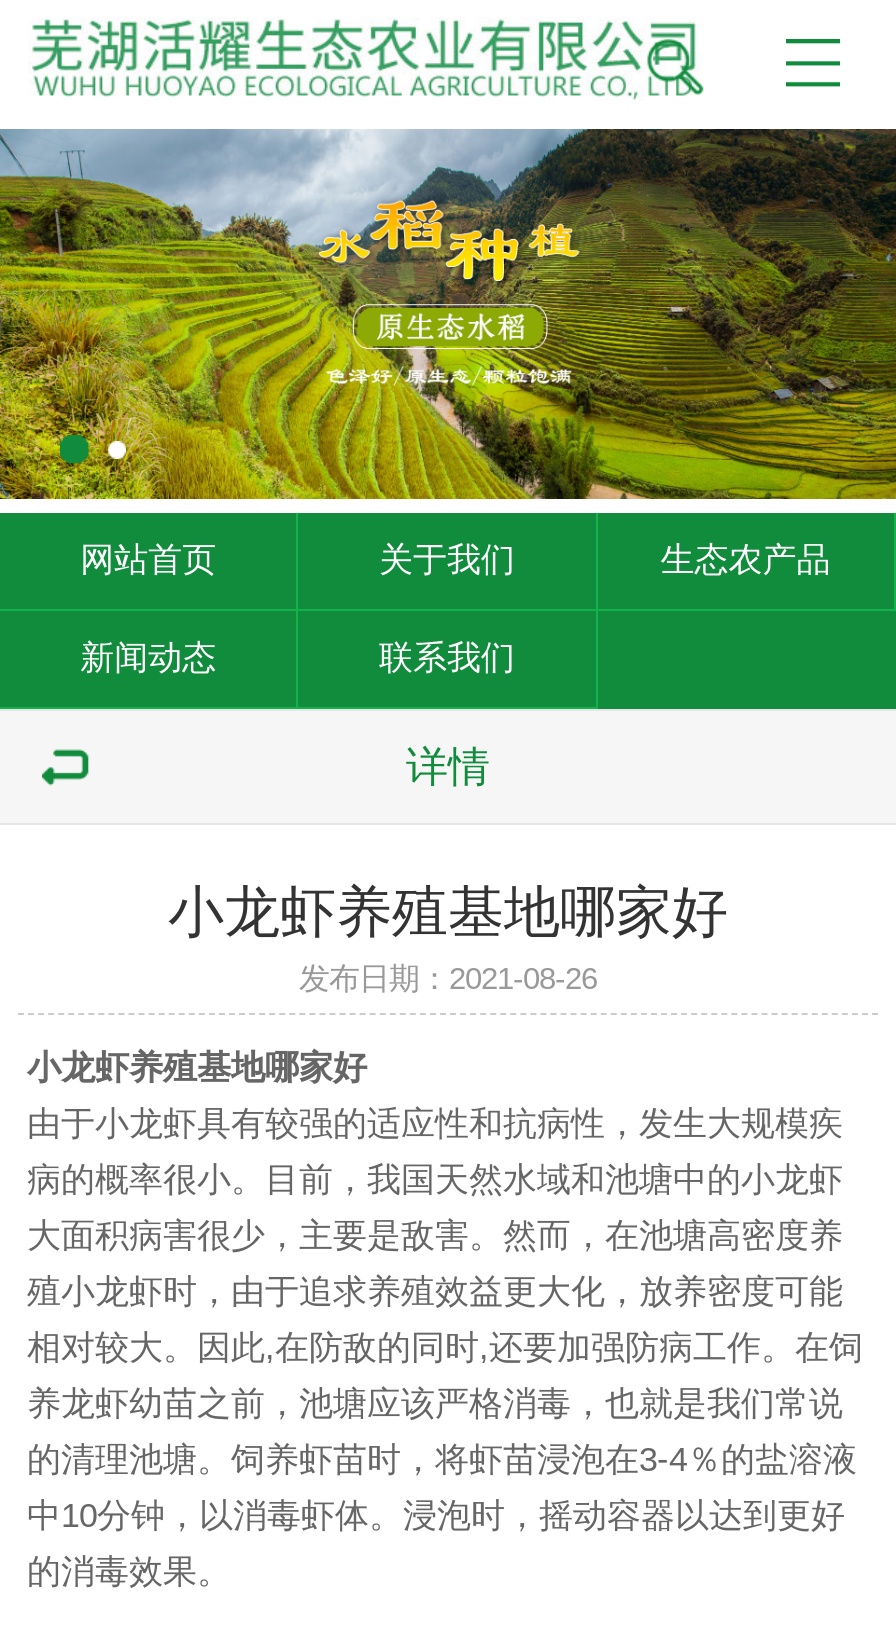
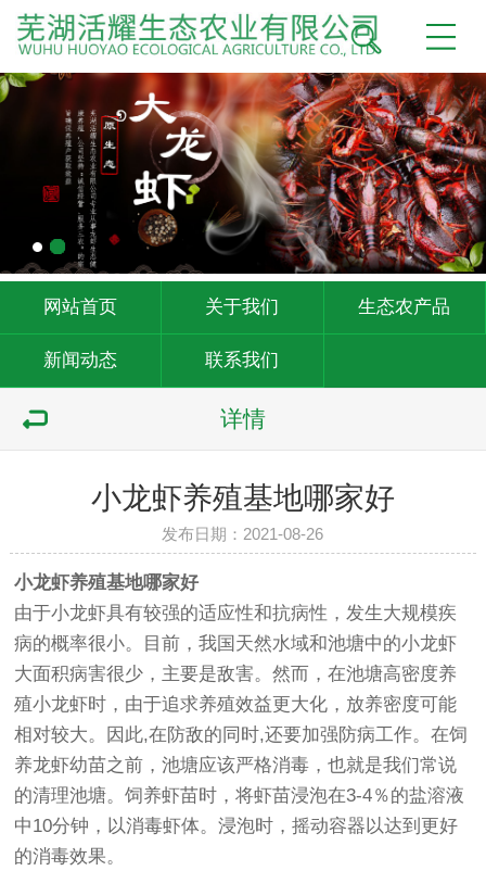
[6,127,890,501] [image] -> [3,72,483,275] [image]

